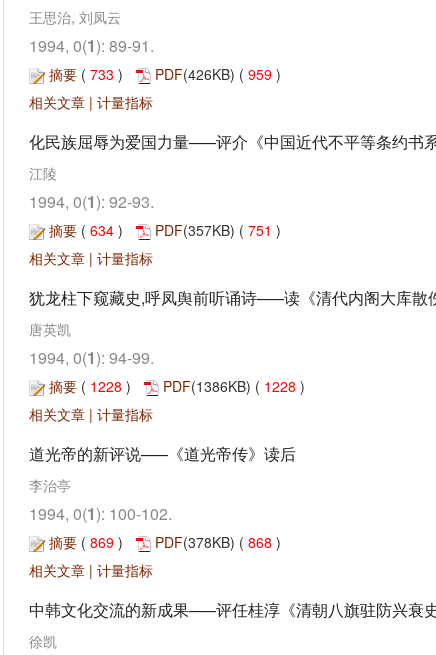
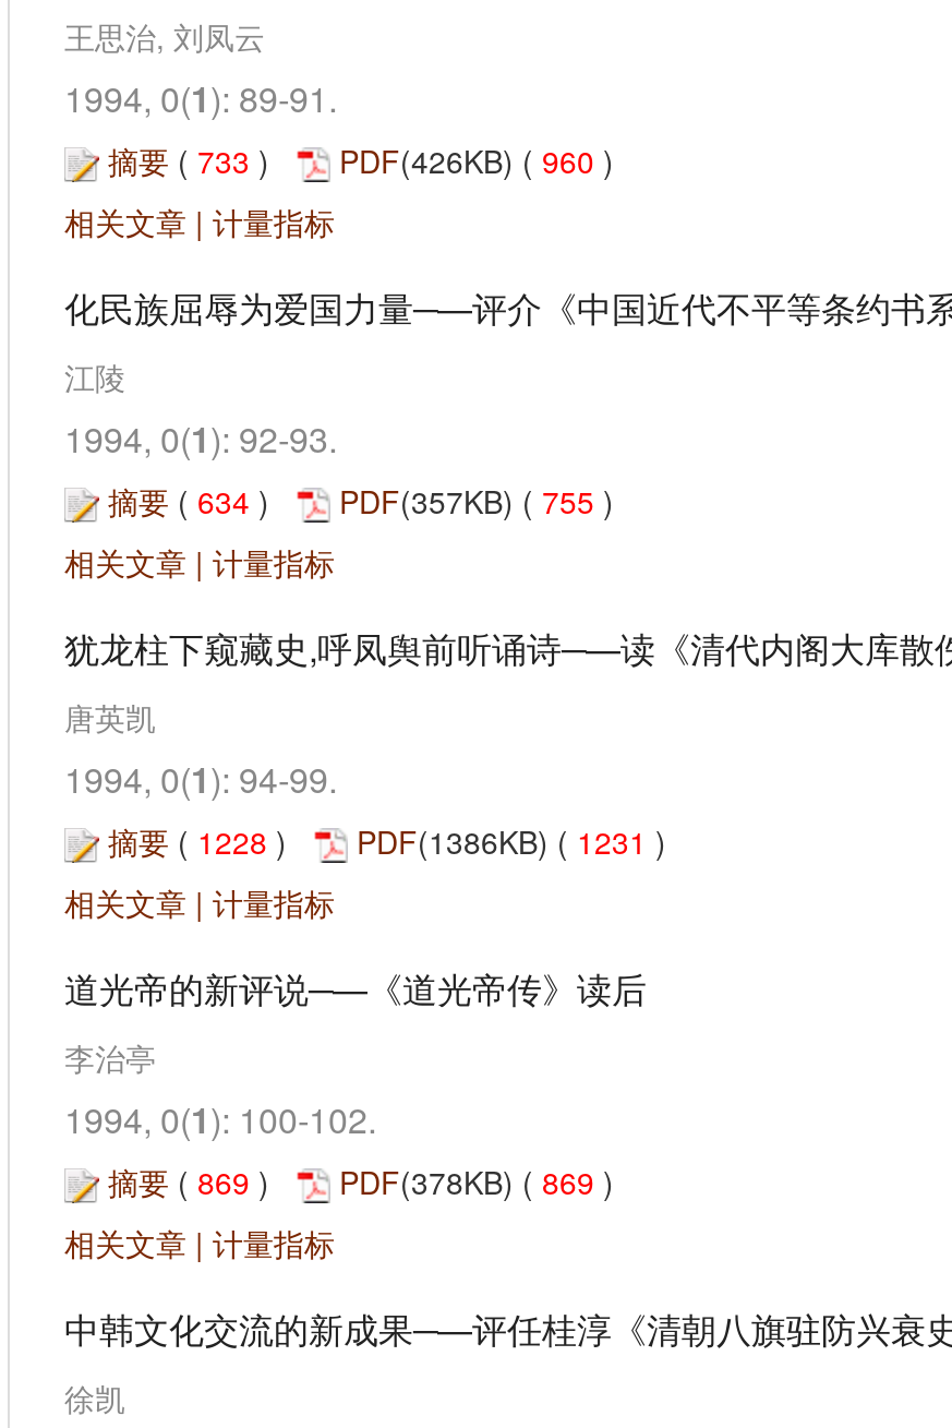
[49,64,289,84] 摘要( 733) PDF(426KB) ( 959) -> [108,139,631,182] 摘要( 733) PDF(426KB) ( 960)
[49,220,289,240] 摘要( 634) PDF(357KB) ( 751) -> [108,479,631,523] 摘要( 634) PDF(357KB) ( 755)
[49,376,313,396] 摘要( 1228) PDF(1386KB) ( 1228) -> [108,819,684,863] 摘要( 1228) PDF(1386KB) ( 1231)
[49,532,289,552] 摘要( 869) PDF(378KB) ( 868) -> [108,1160,631,1203] 摘要( 869) PDF(378KB) ( 869)

